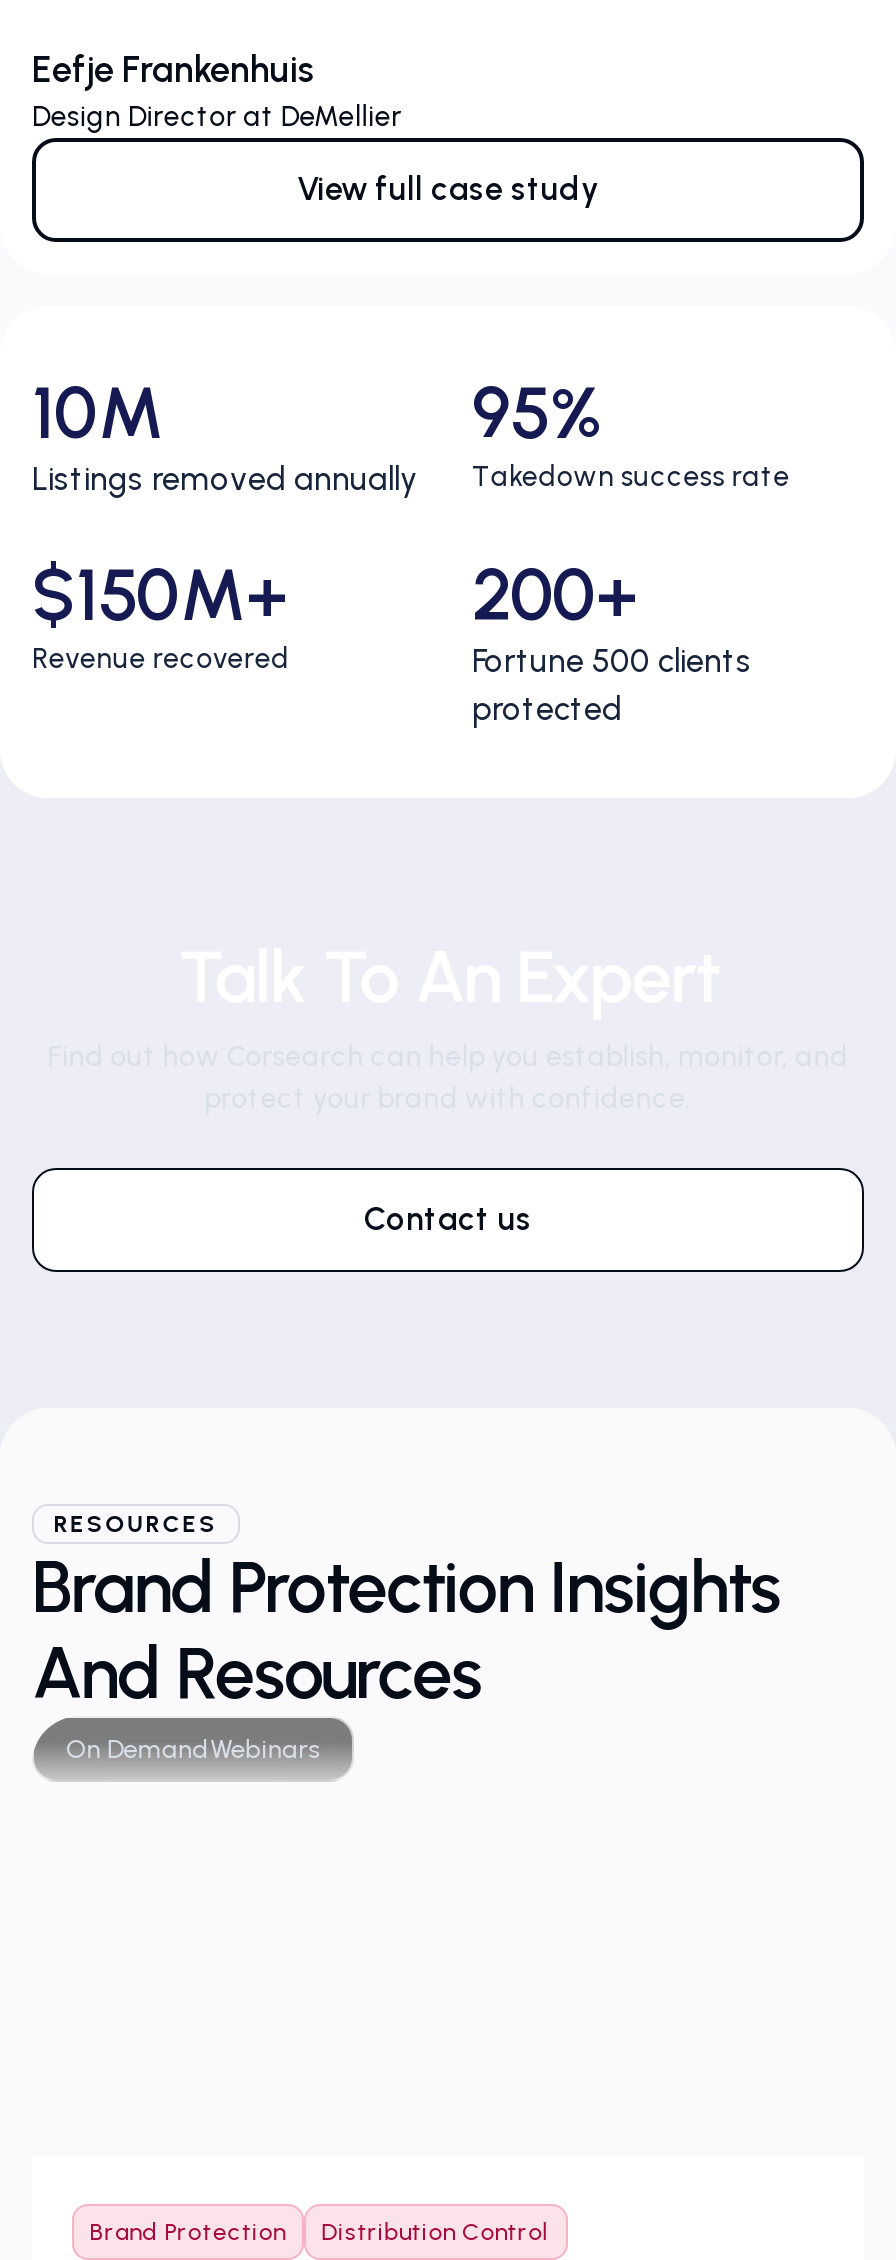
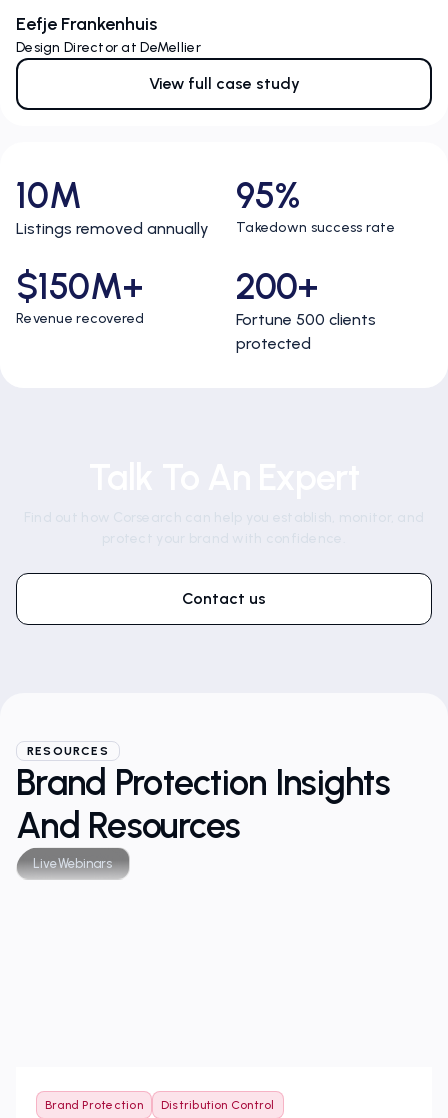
[66,1735,320,1765] On DemandWebinars -> [33,855,113,870] LiveWebinars

